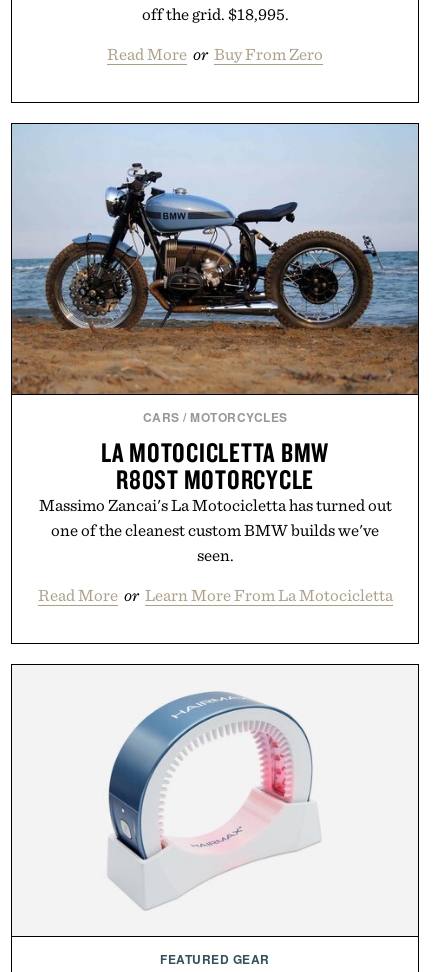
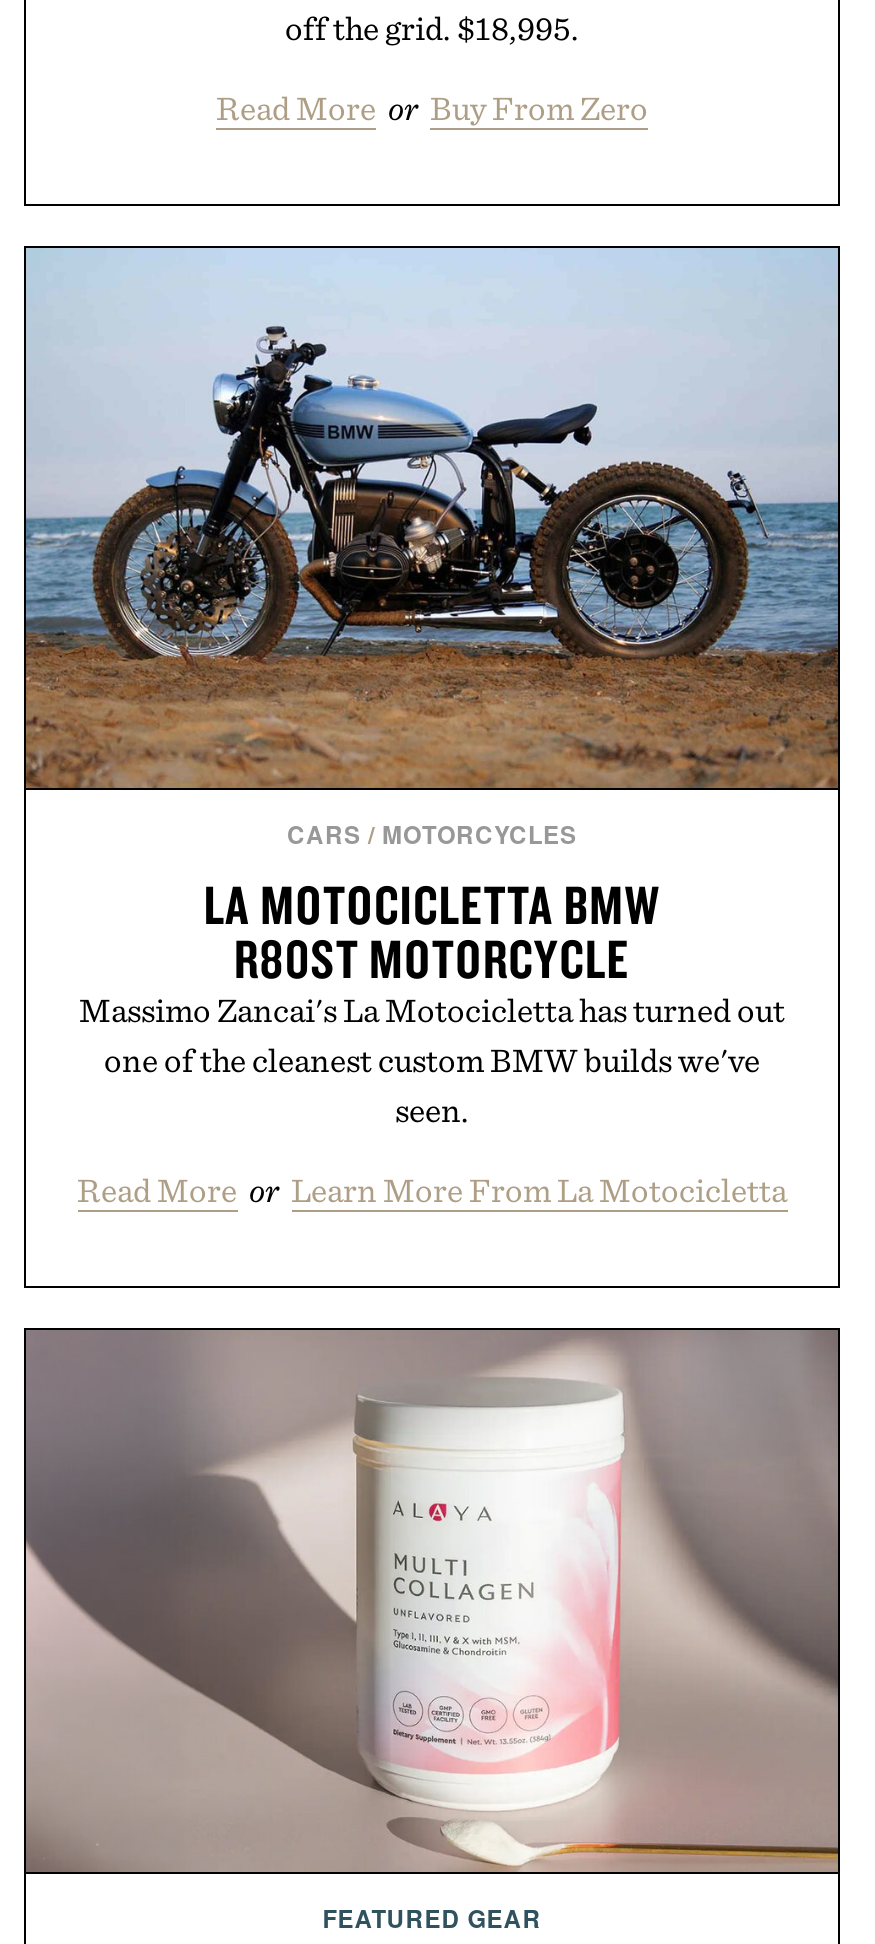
[11,664,419,937] [image] -> [24,1328,840,1874] [image]

